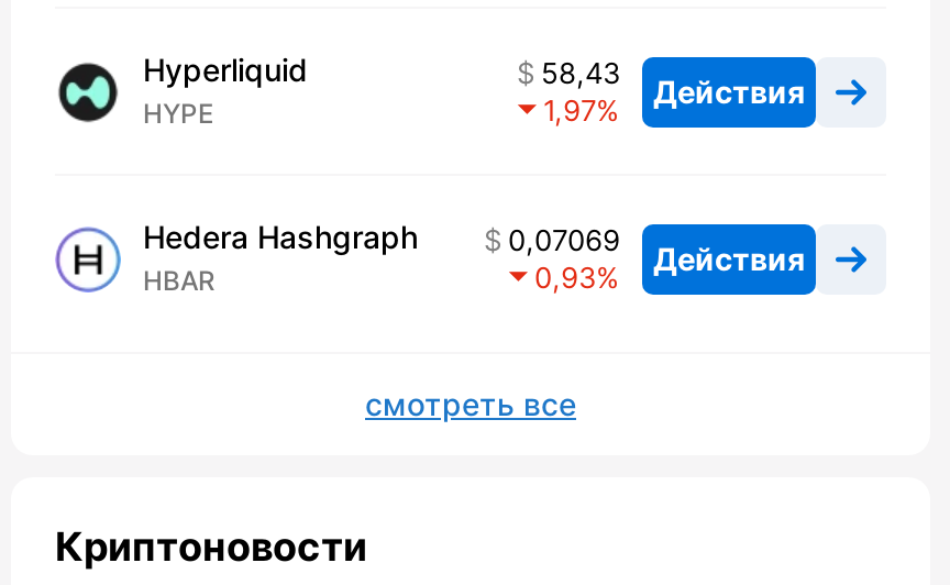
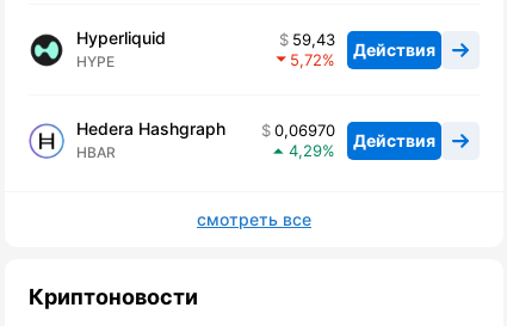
[541,56,805,110] 58,43 Действия -> [292,30,435,60] 59,43 Действия
[543,93,596,128] 1,97 -> [290,51,322,70] 5,72
[508,223,805,277] 0,07069 Действия -> [274,121,435,150] 0,06970 Действия
[534,260,596,296] 0,93 -> [289,141,322,160] 4,29

